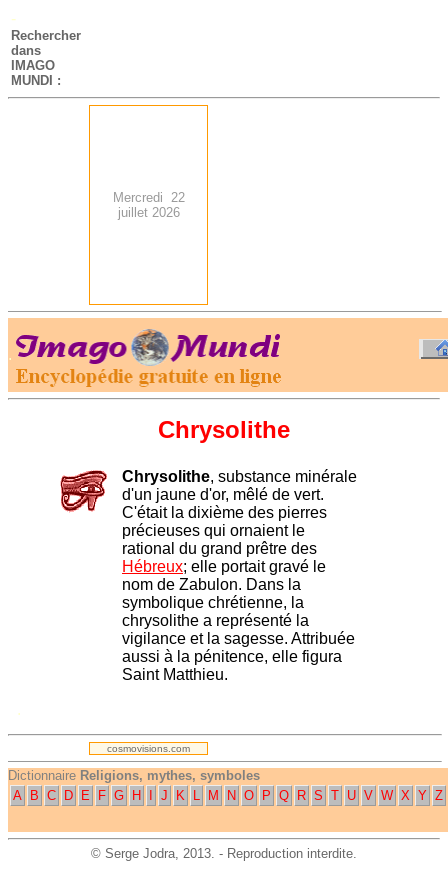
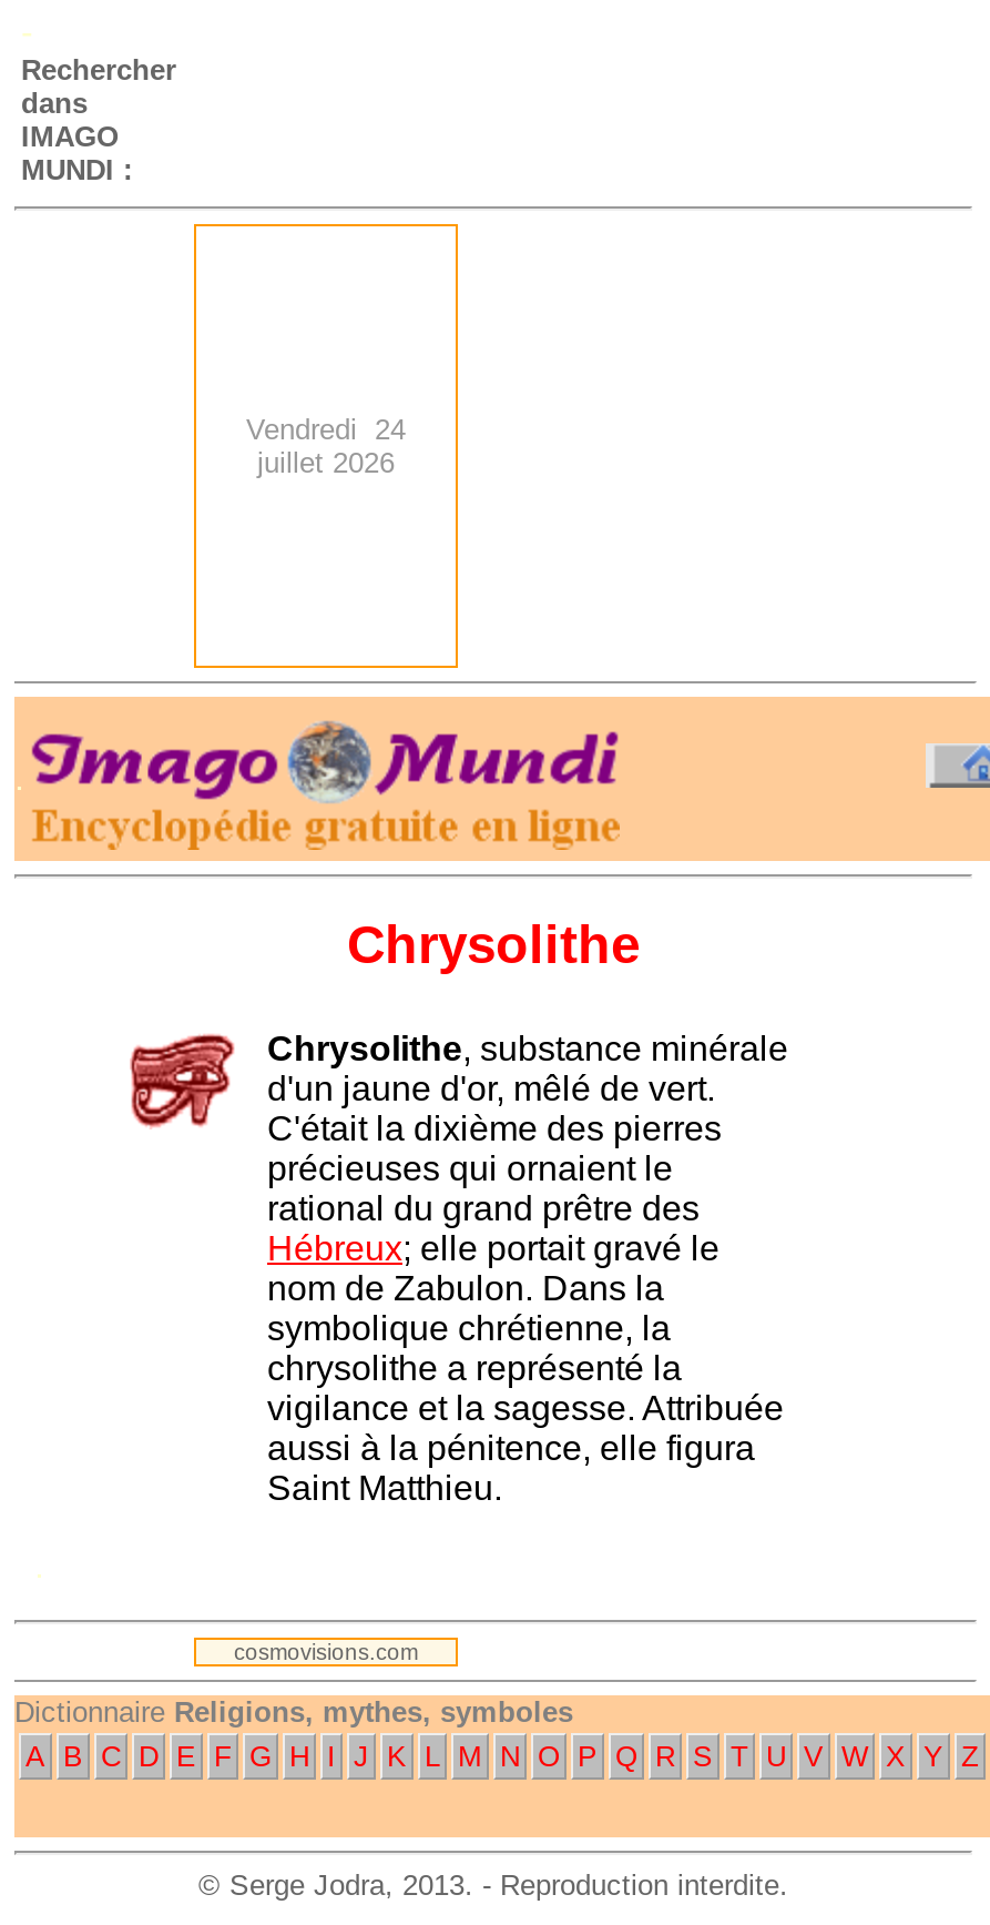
[112,190,184,205] Mercredi 22 -> [246,413,406,446] Vendredi 24

